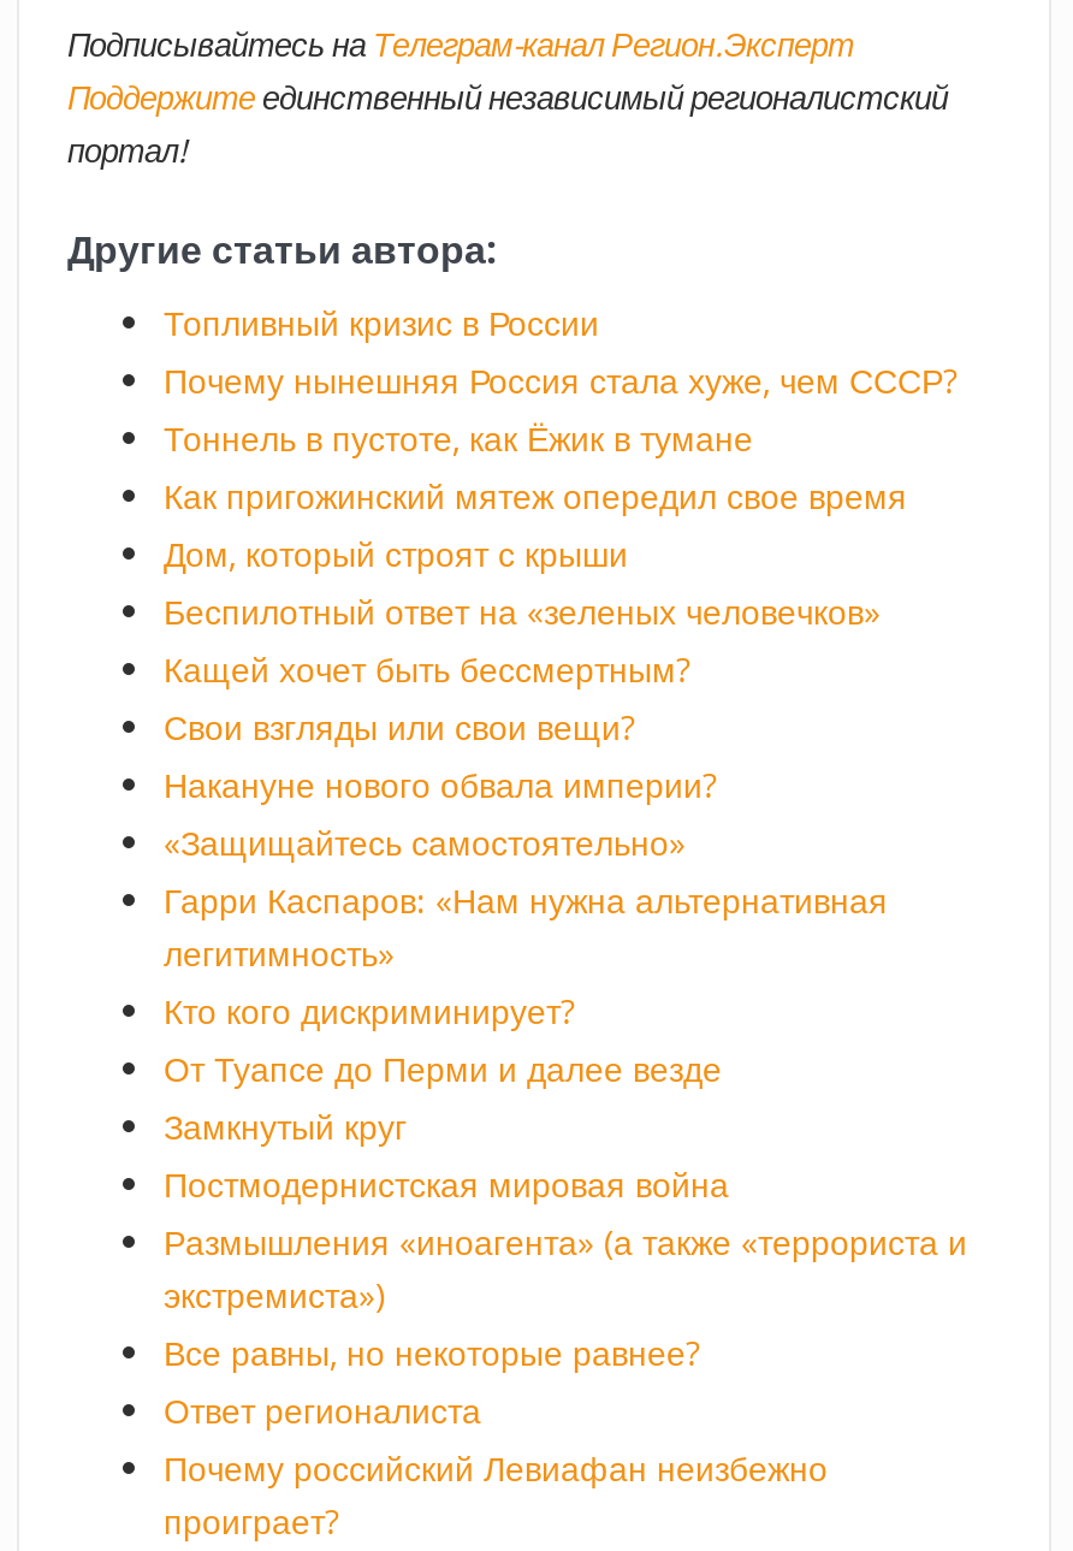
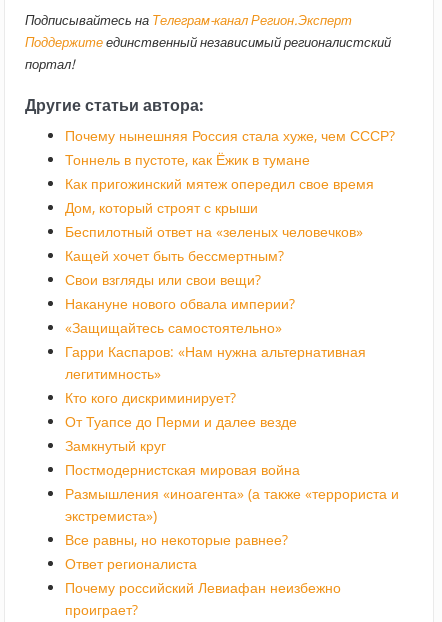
[164,299,599,345] Топливный кризис в России -> none

